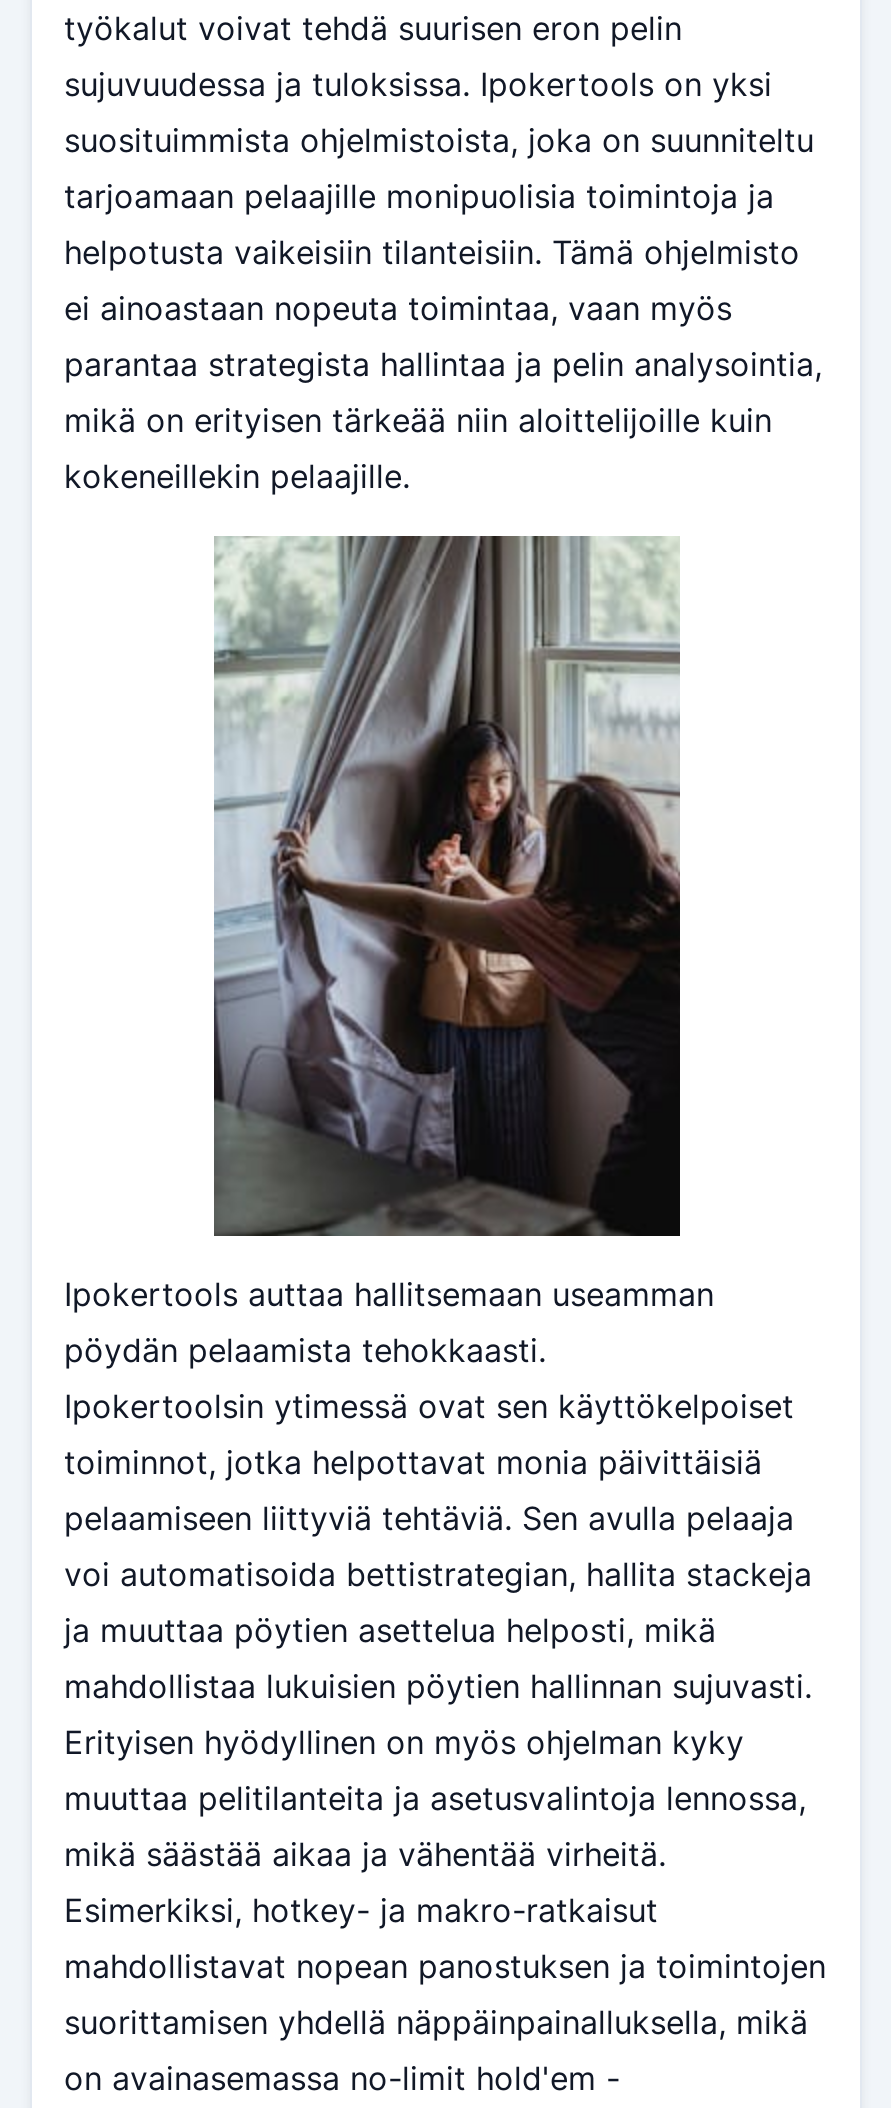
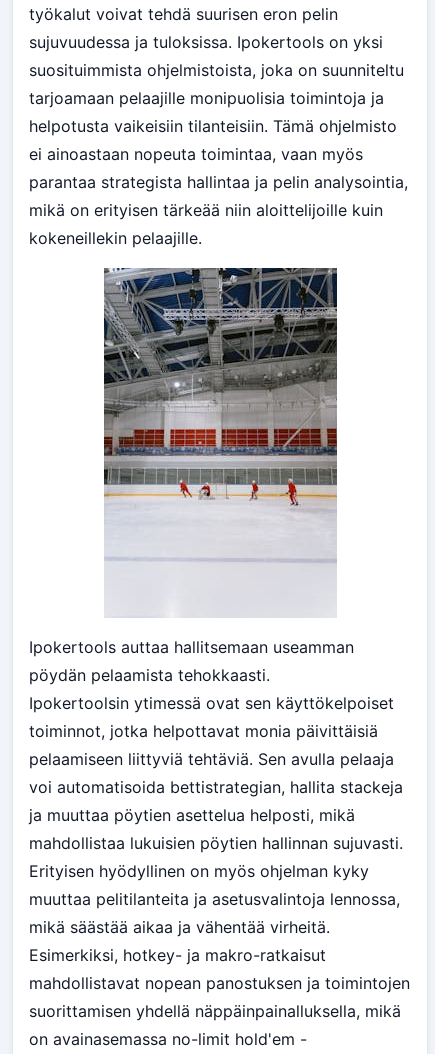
[212,534,682,1238] [image] -> [103,267,338,618] [image]

